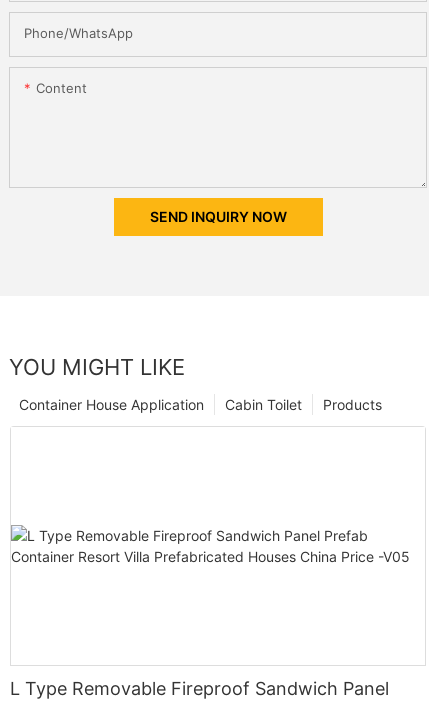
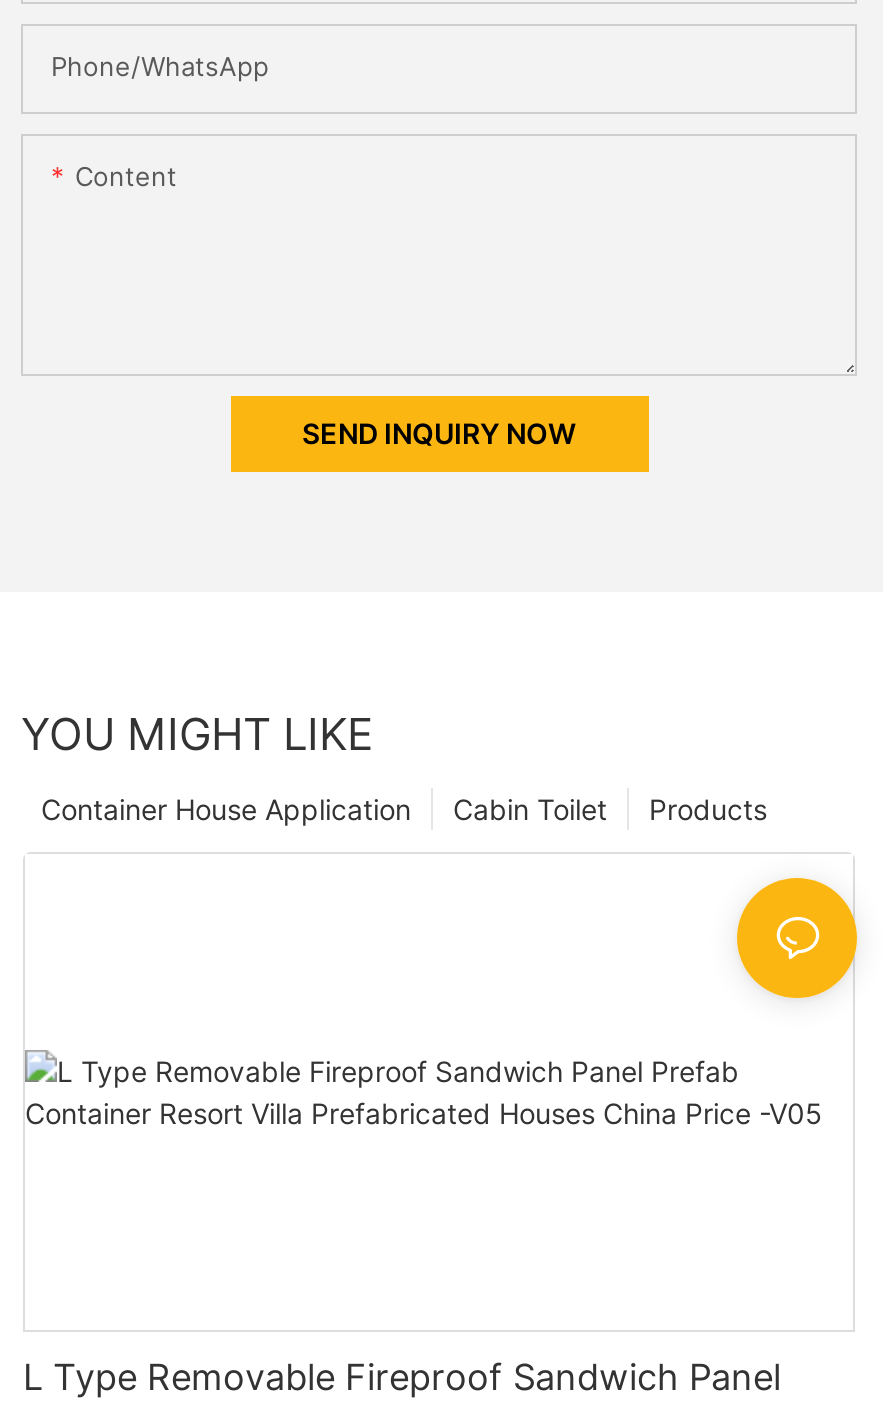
none -> [735,876,859,1002] [image]

